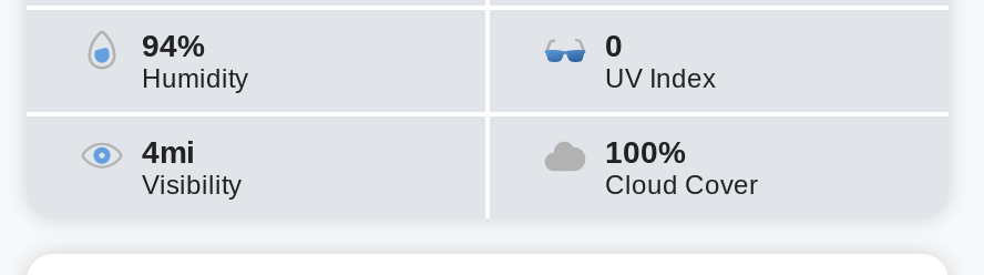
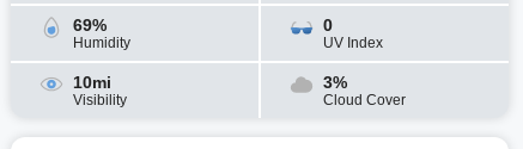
[142,27,204,62] 94% -> [73,15,107,35] 69%
[142,133,195,169] 4mi -> [73,73,111,92] 10mi
[605,133,685,169] 100% -> [323,73,347,92] 3%

